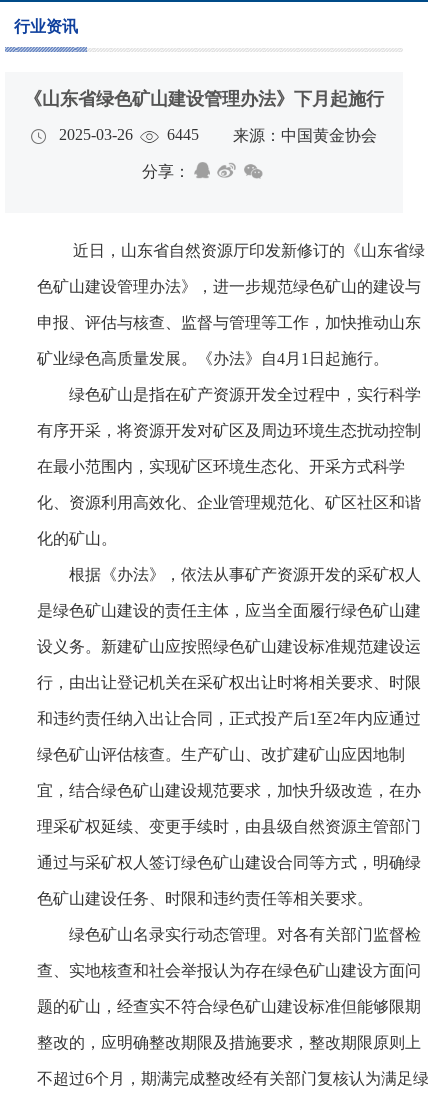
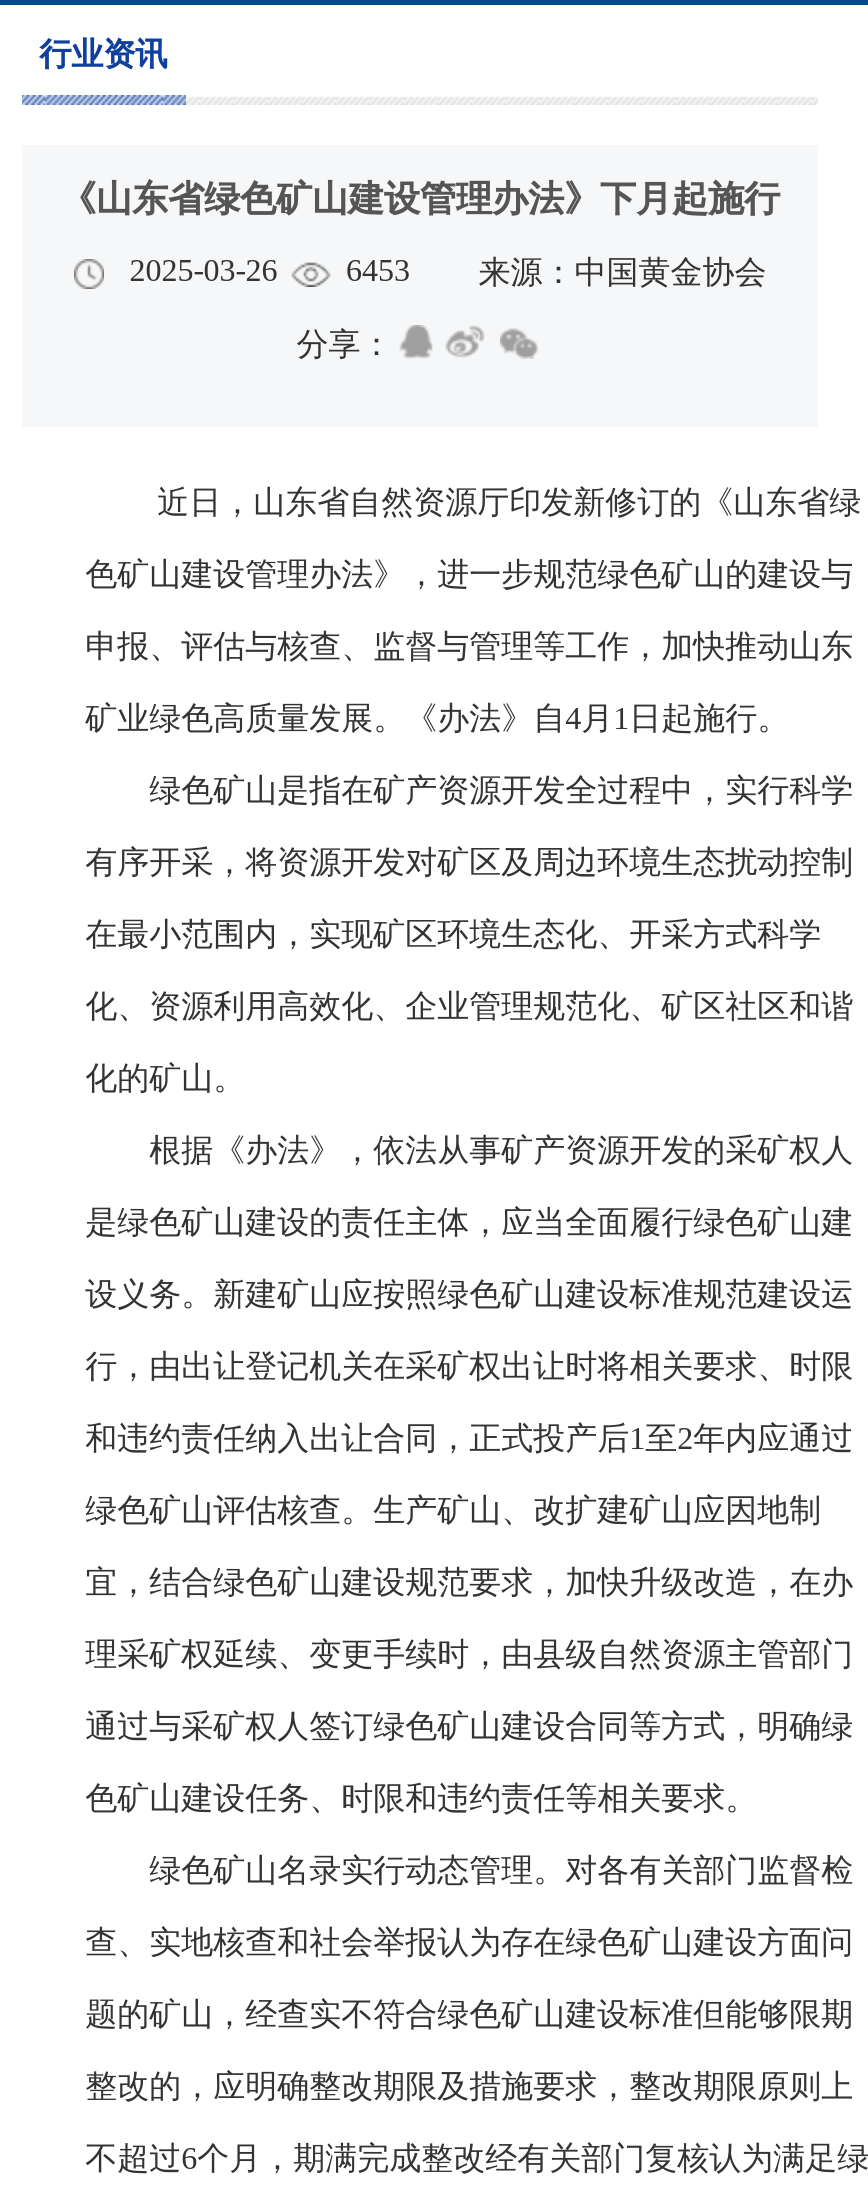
[167,126,199,143] 6445 -> [346,253,410,287] 6453

